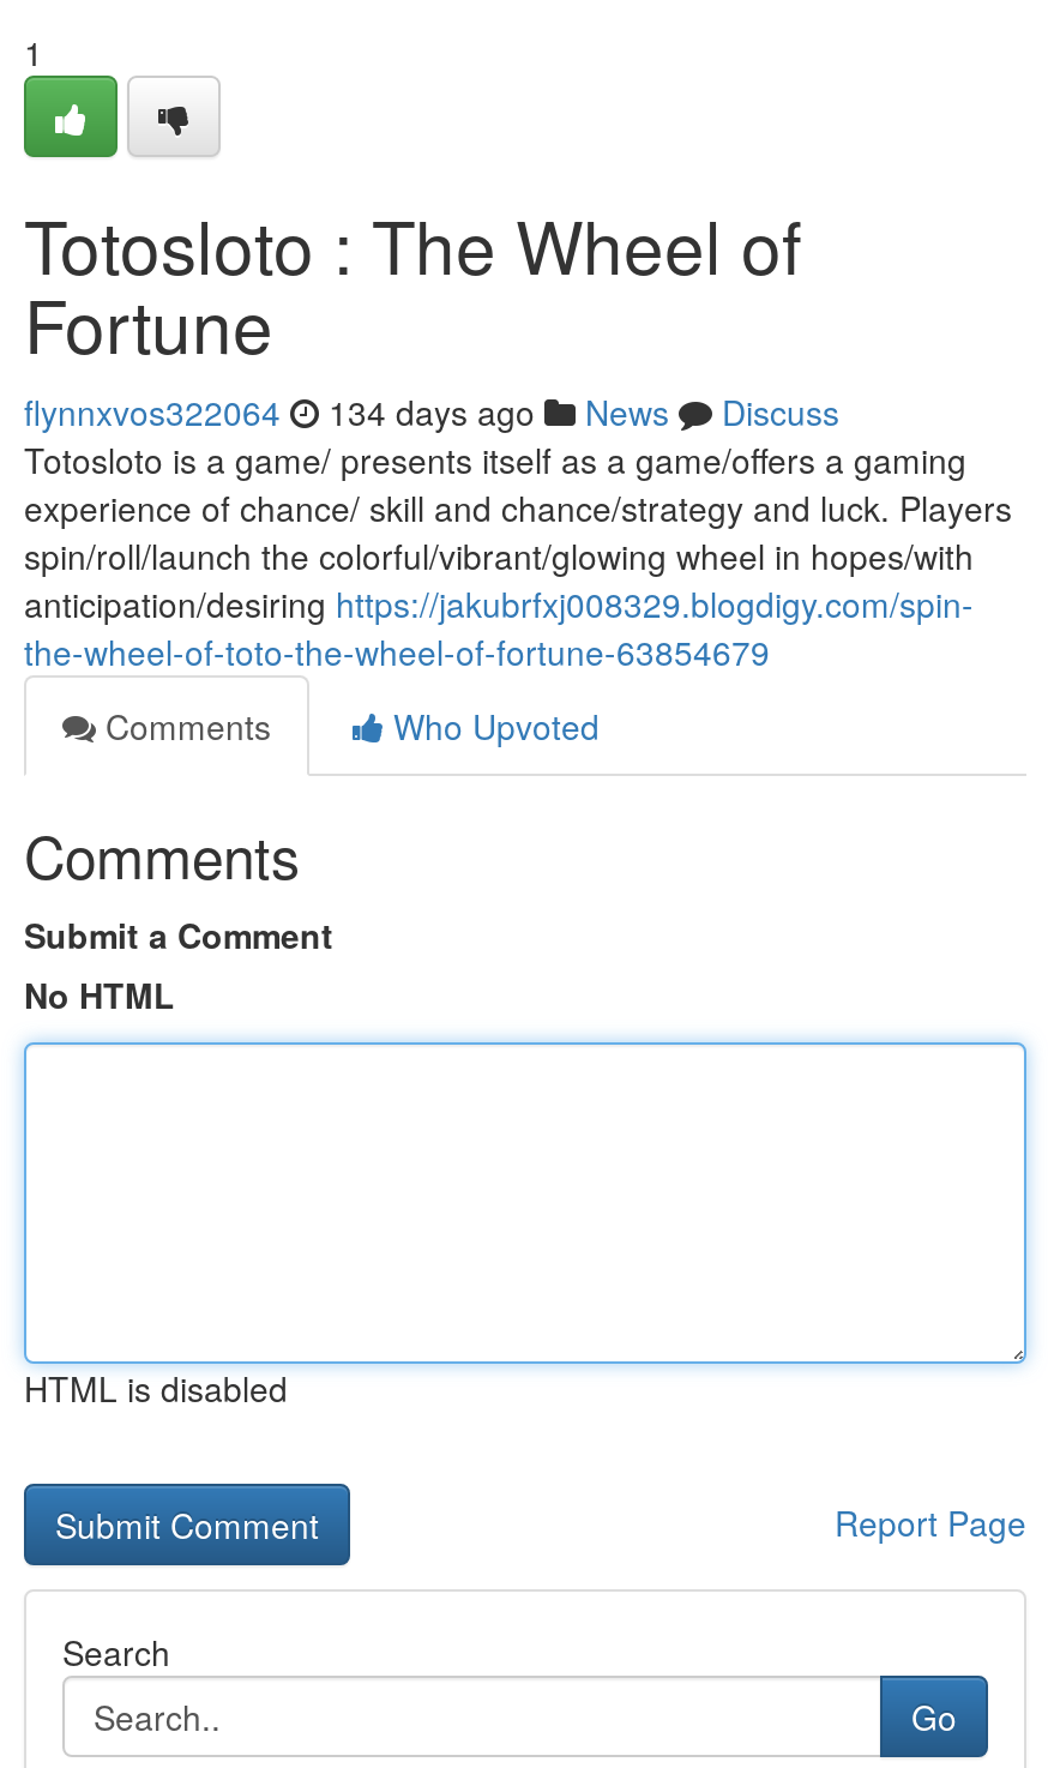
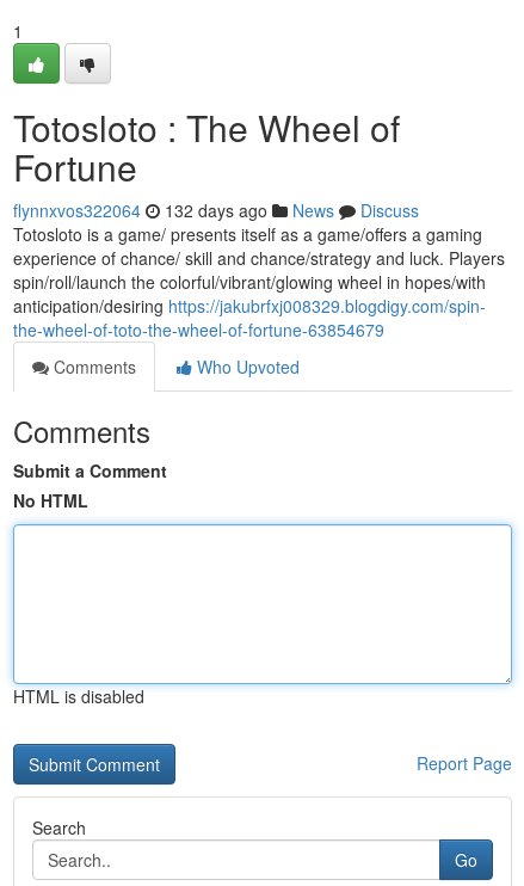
[24,387,839,435] flynnxvos322064 134 days ago News Discuss -> [13,198,419,222] flynnxvos322064 132 days ago News Discuss

